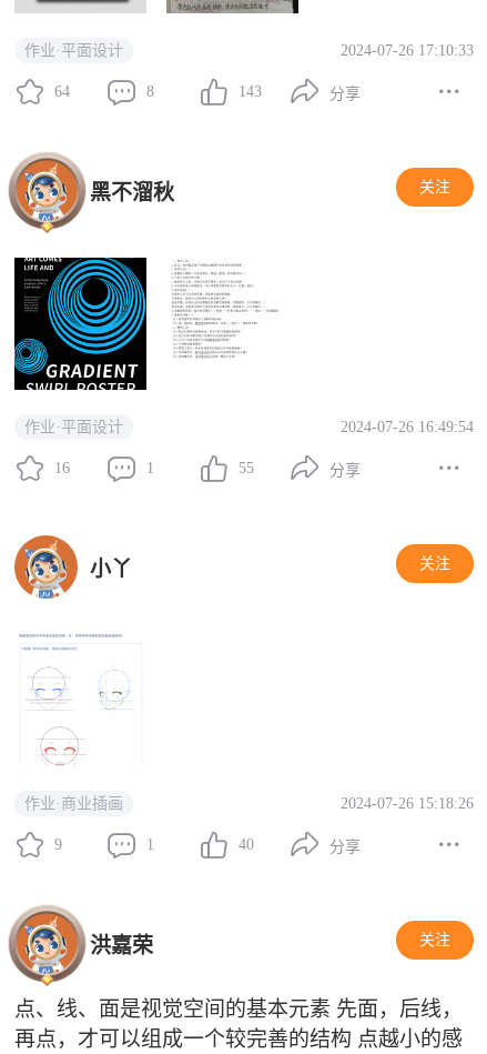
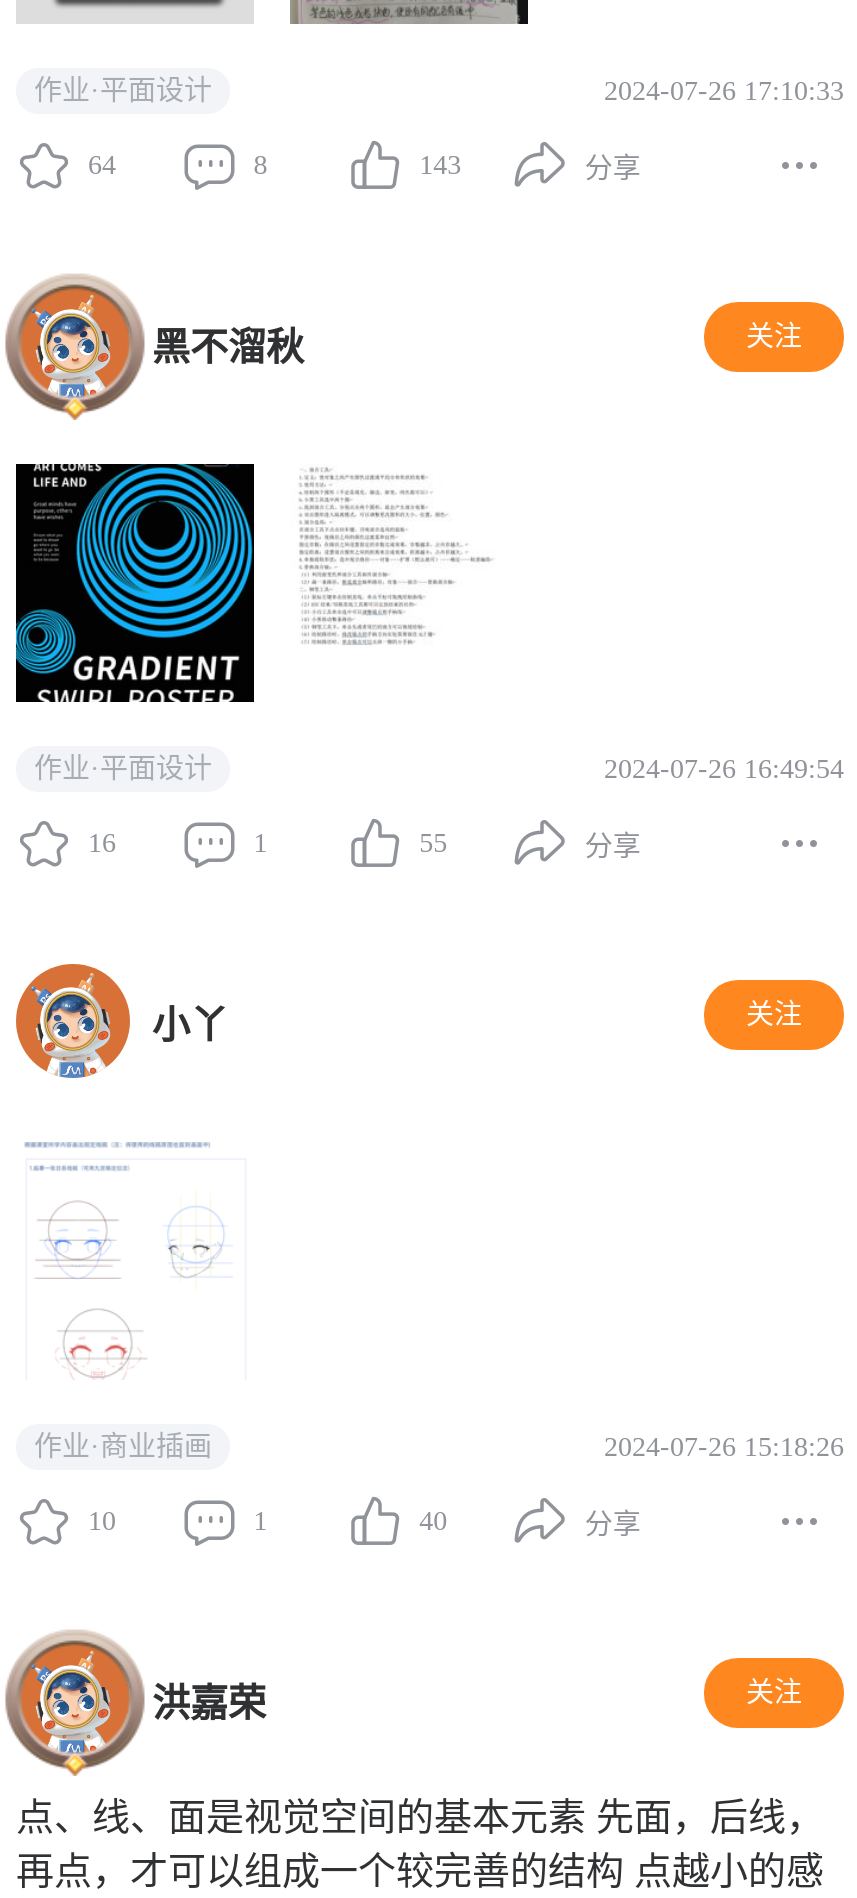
[54,836,62,852] 9 -> [88,1505,116,1535] 10

